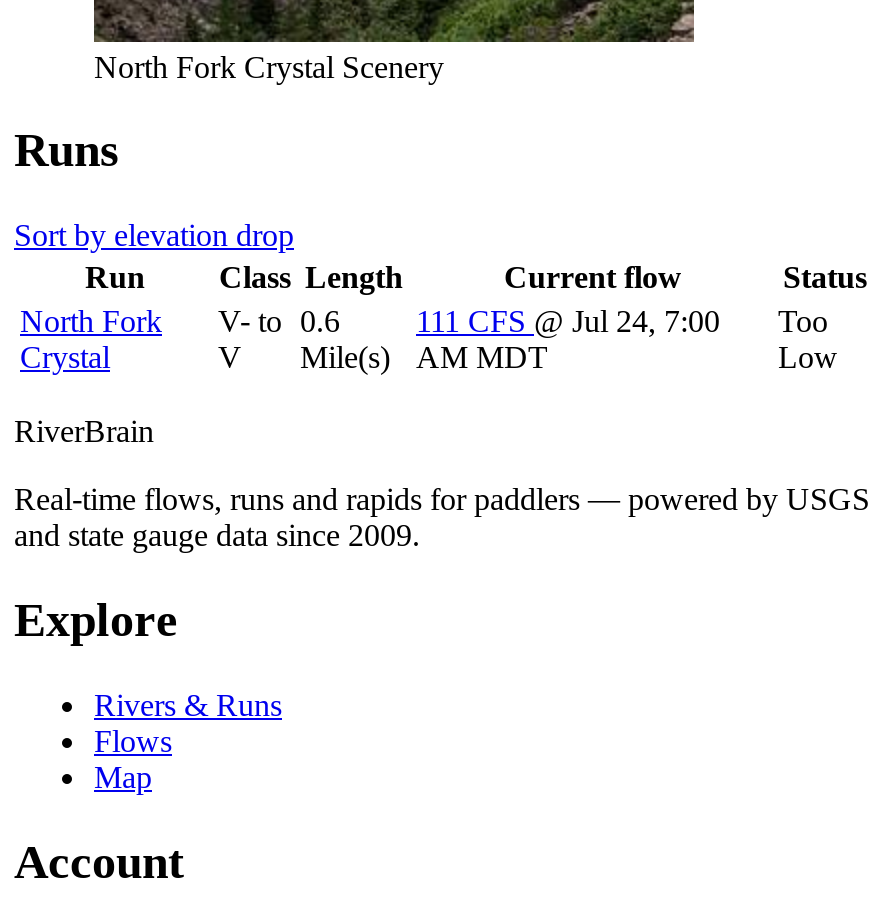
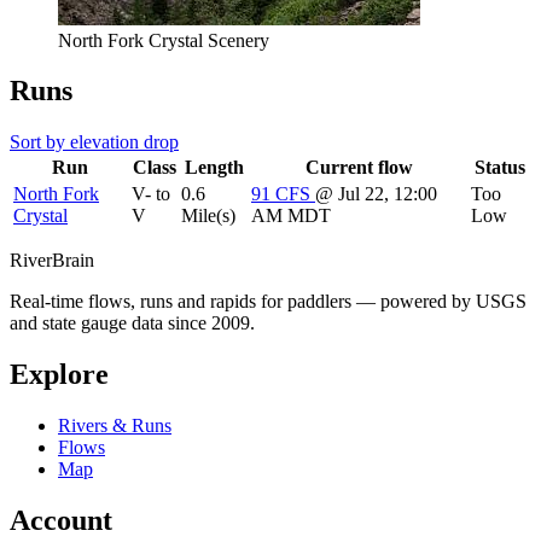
[416,305,828,339] 111 CFS @ Jul 24, 7:00 Too -> [251,184,501,204] 91 CFS @ Jul 22, 12:00 Too

